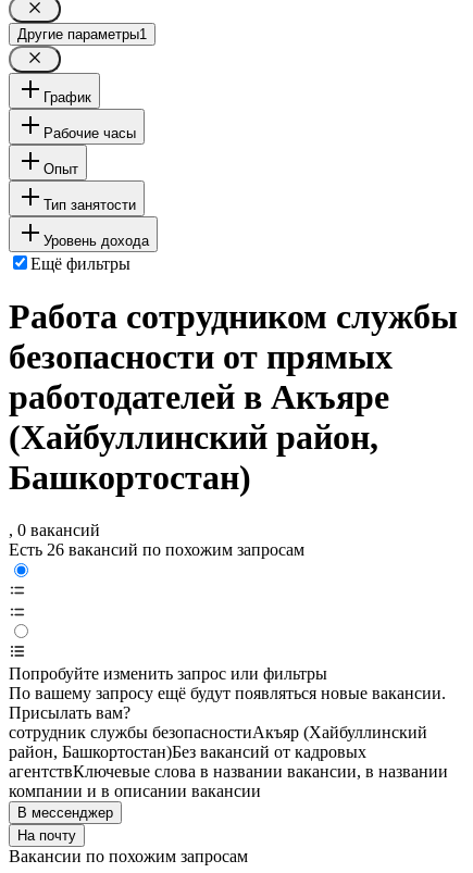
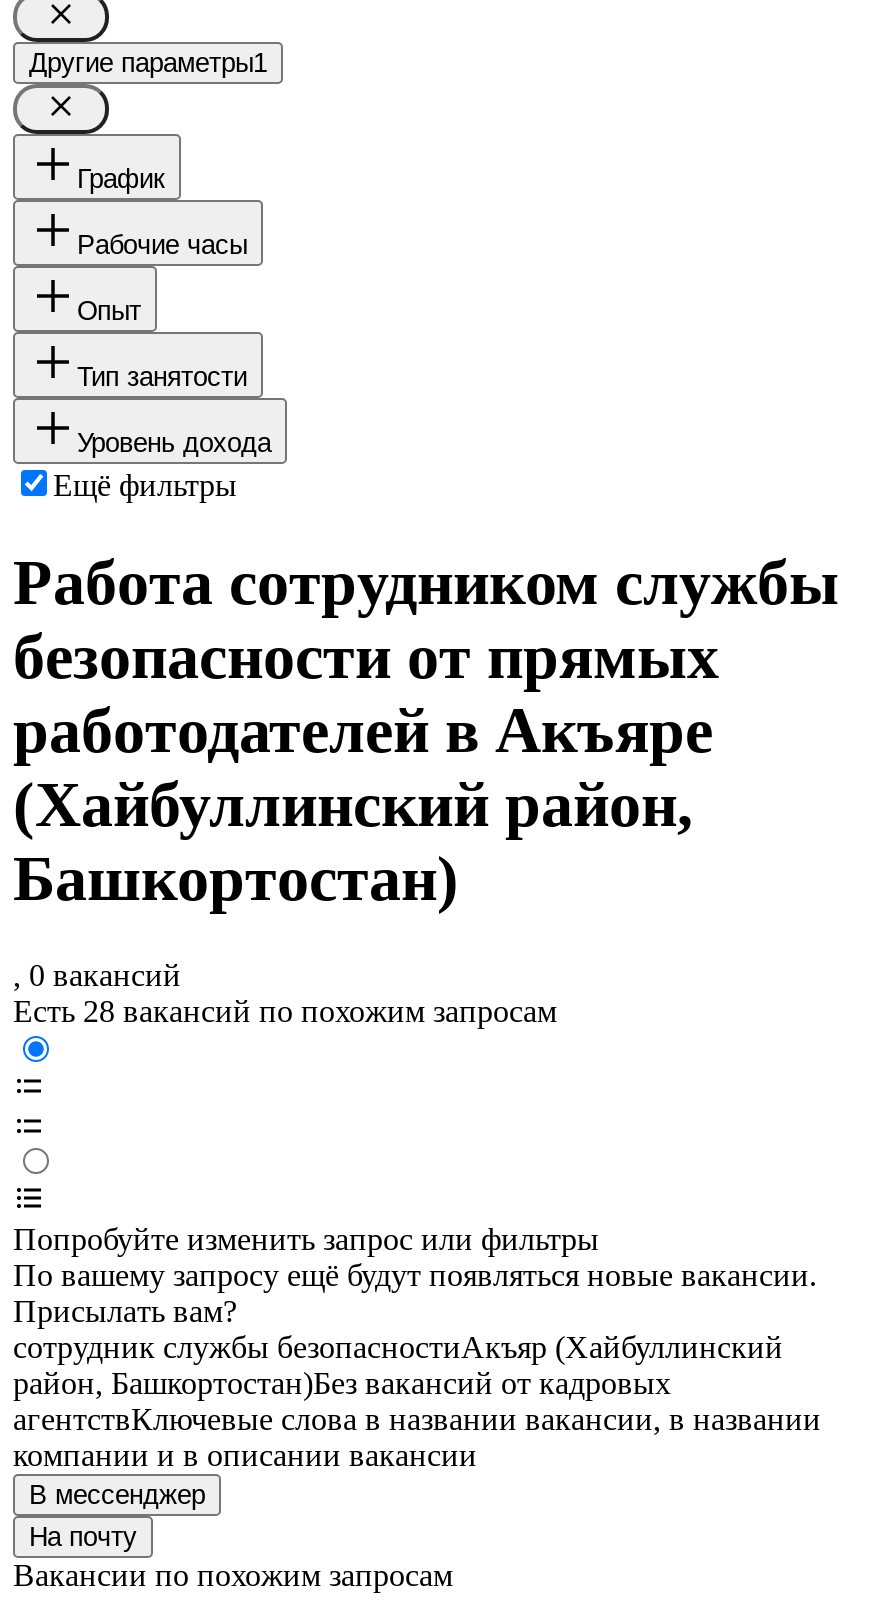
[9,541,304,559] Есть 26 вакансий по похожим запросам -> [13,995,557,1029] Есть 28 вакансий по похожим запросам

